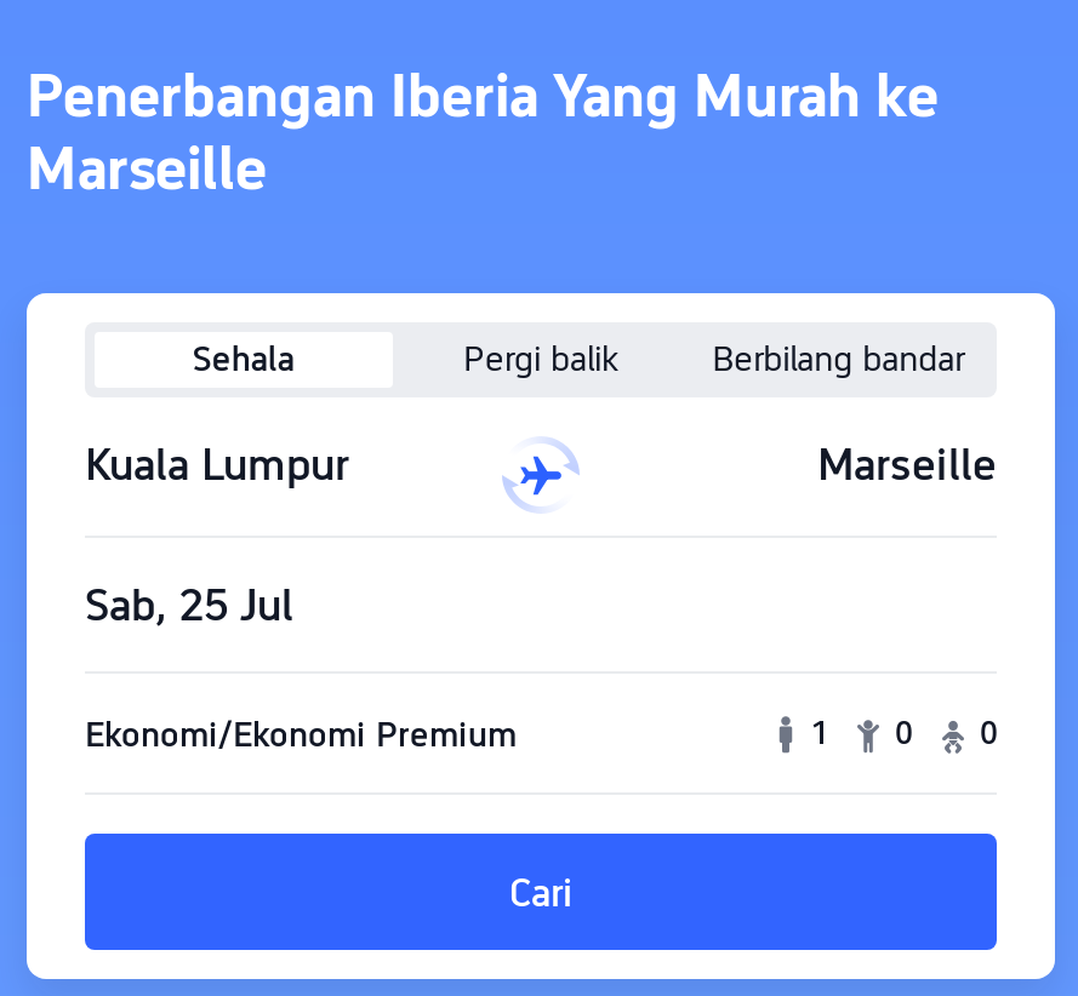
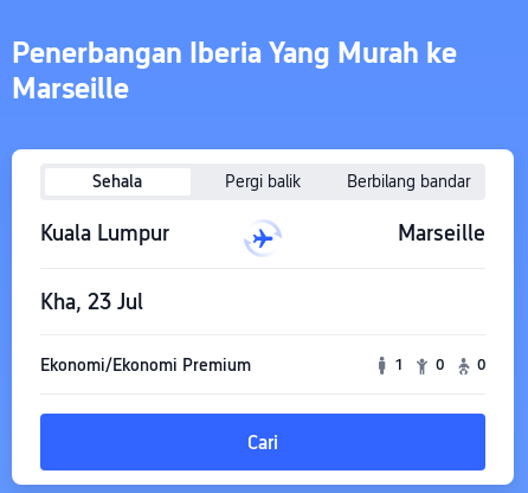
[85,579,293,630] Sab, 25 Jul -> [40,289,143,314] Kha, 23 Jul

